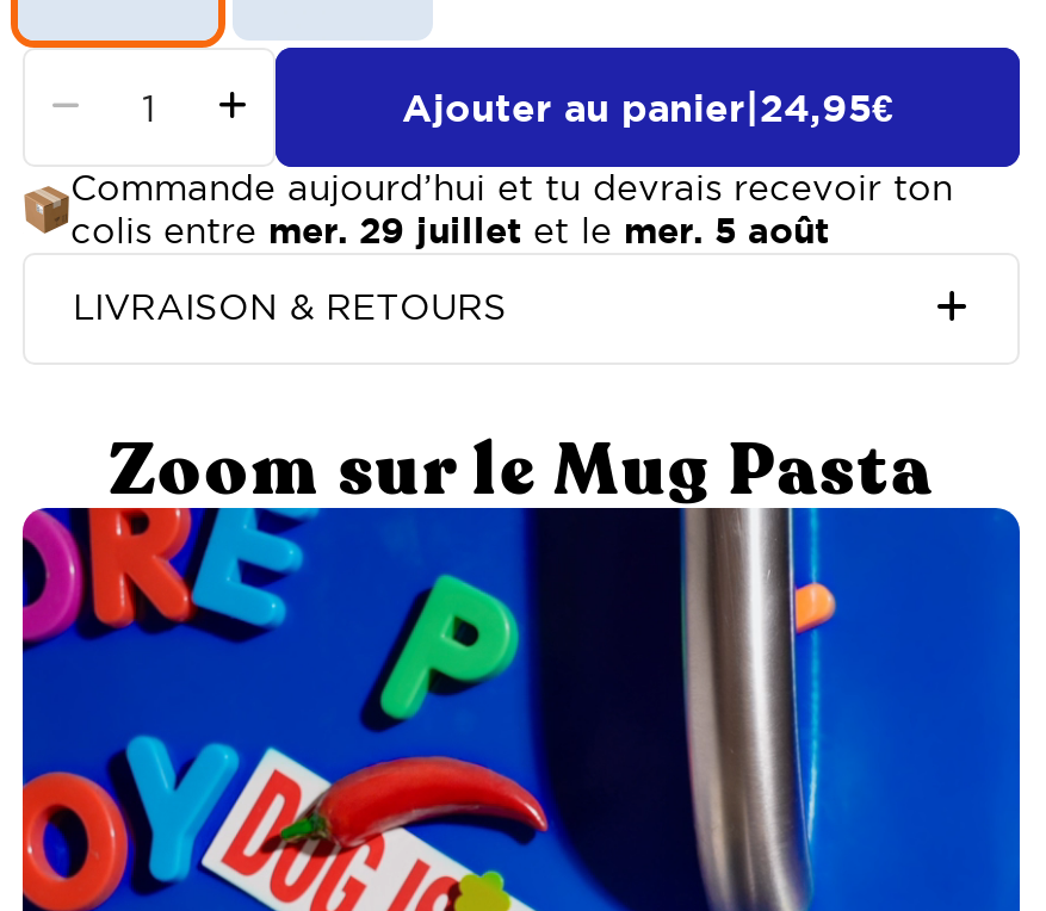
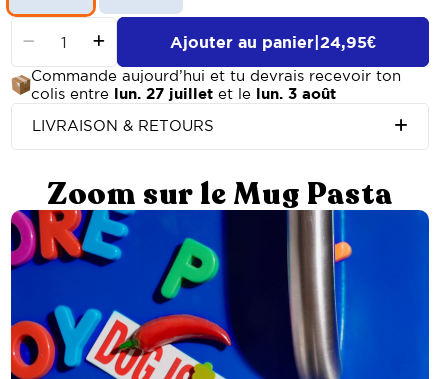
[70,209,829,249] colis entre mer. 29 juillet et le mer. 5 août -> [31,84,336,101] colis entre lun. 27 juillet et le lun. 3 août

